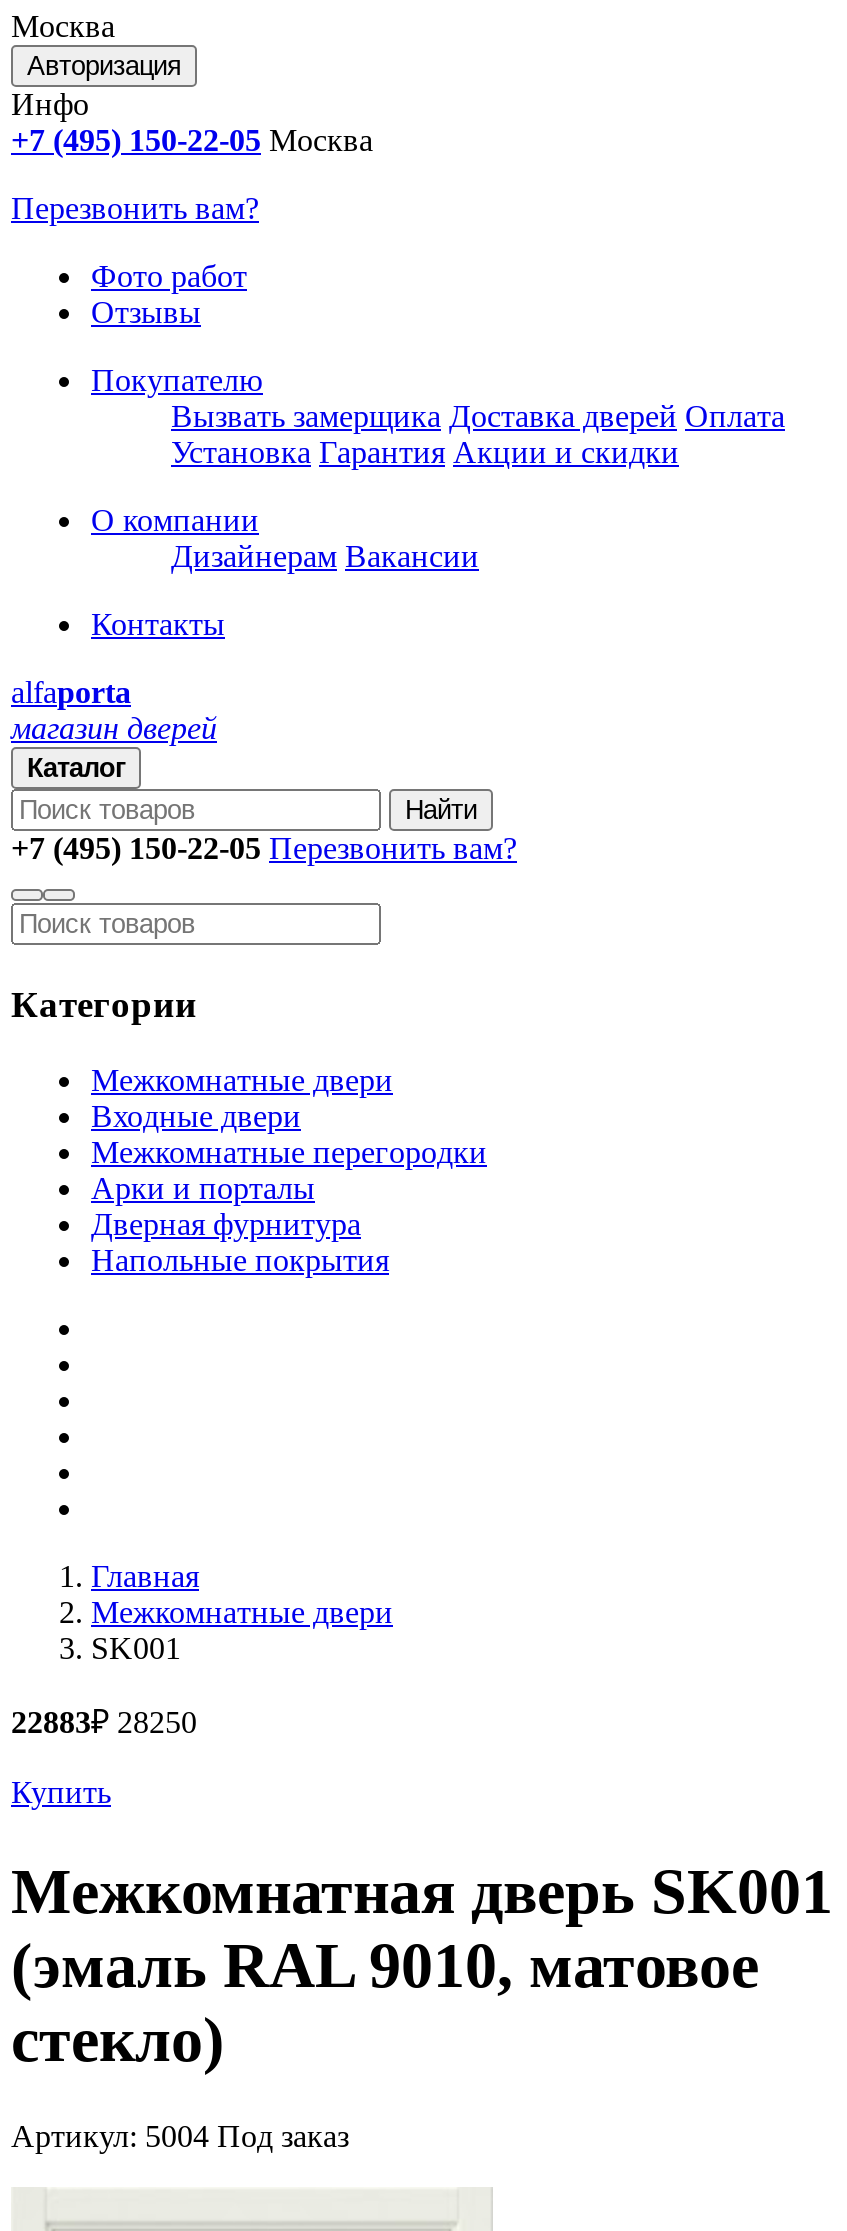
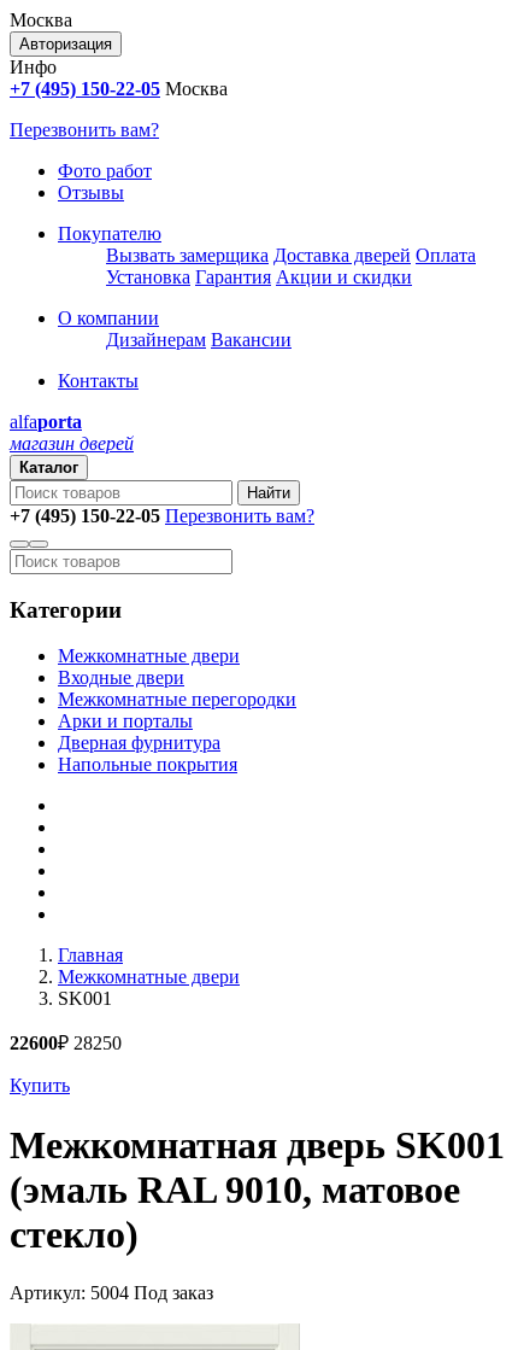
[11,1706,197,1740] 22883₽ 28250 -> [10,1033,122,1054] 22600₽ 28250

